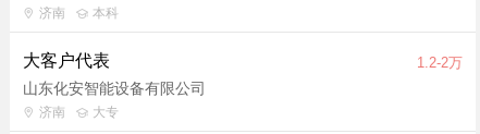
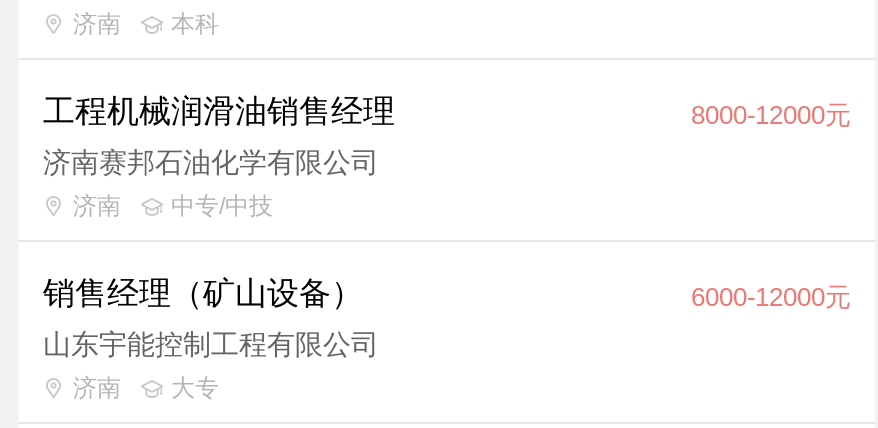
[23,51,463,97] 大客户代表 | 1.2-2万 | 山东化安智能设备有限公司 -> [43,94,851,360] 工程机械润滑油销售经理 | 8000-12000元 | 济南赛邦石油化学有限公司 | 济南 | 中专/中技 | 销售经理（矿山设备） | 6000-12000元 | 山东宇能控制工程有限公司

